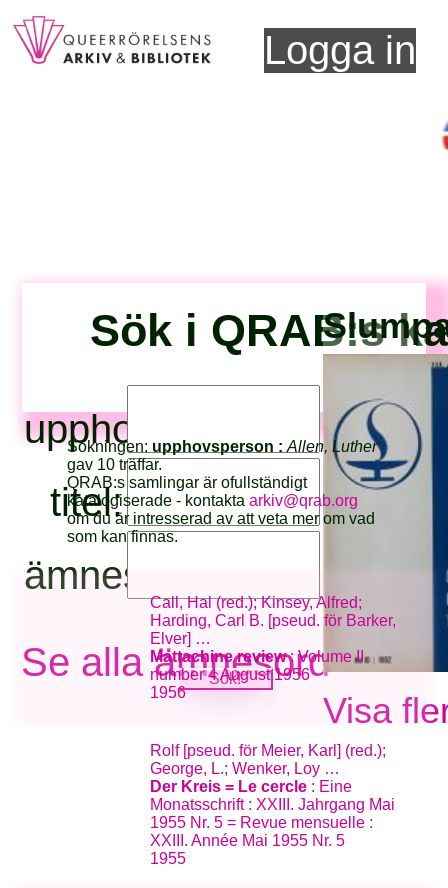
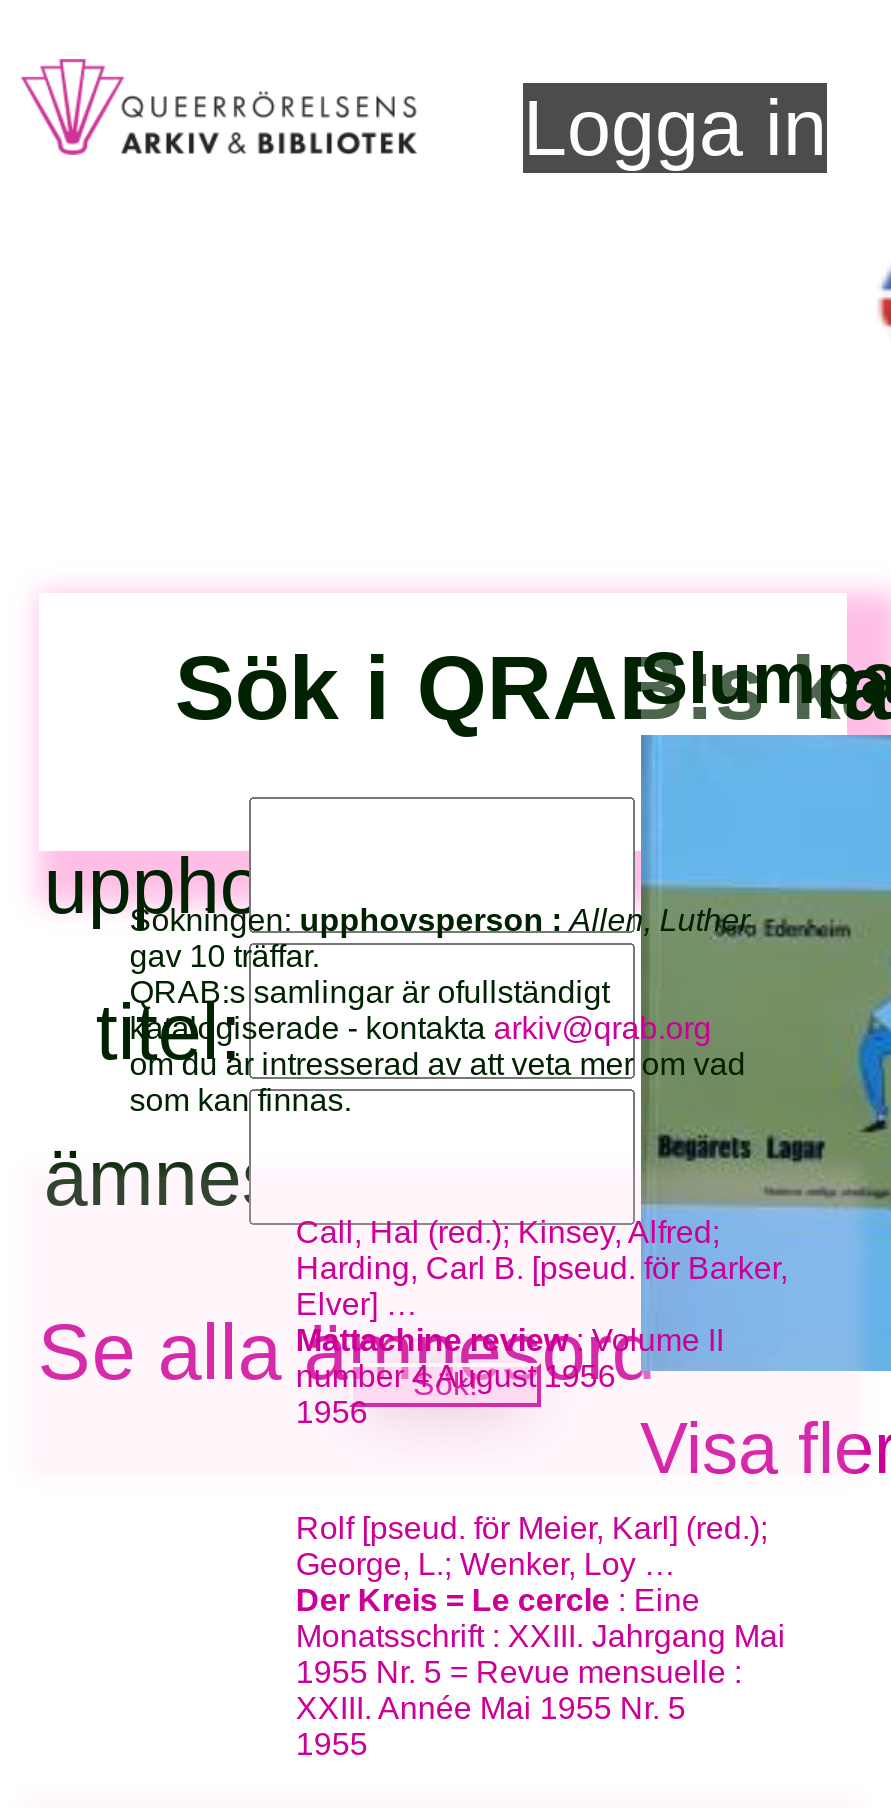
[323,359,445,673] [image] -> [639,745,885,1373] [image]

